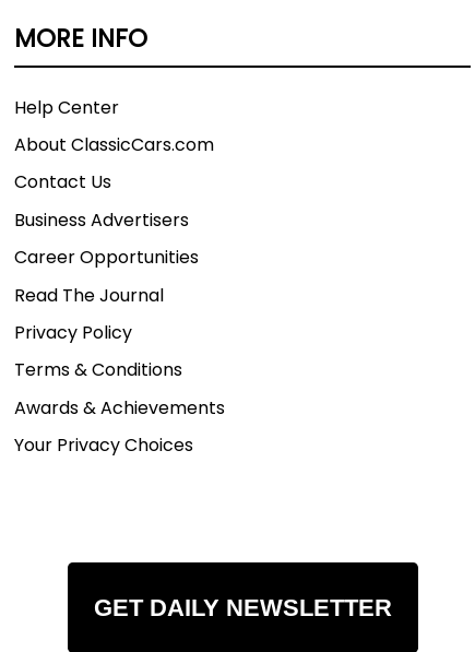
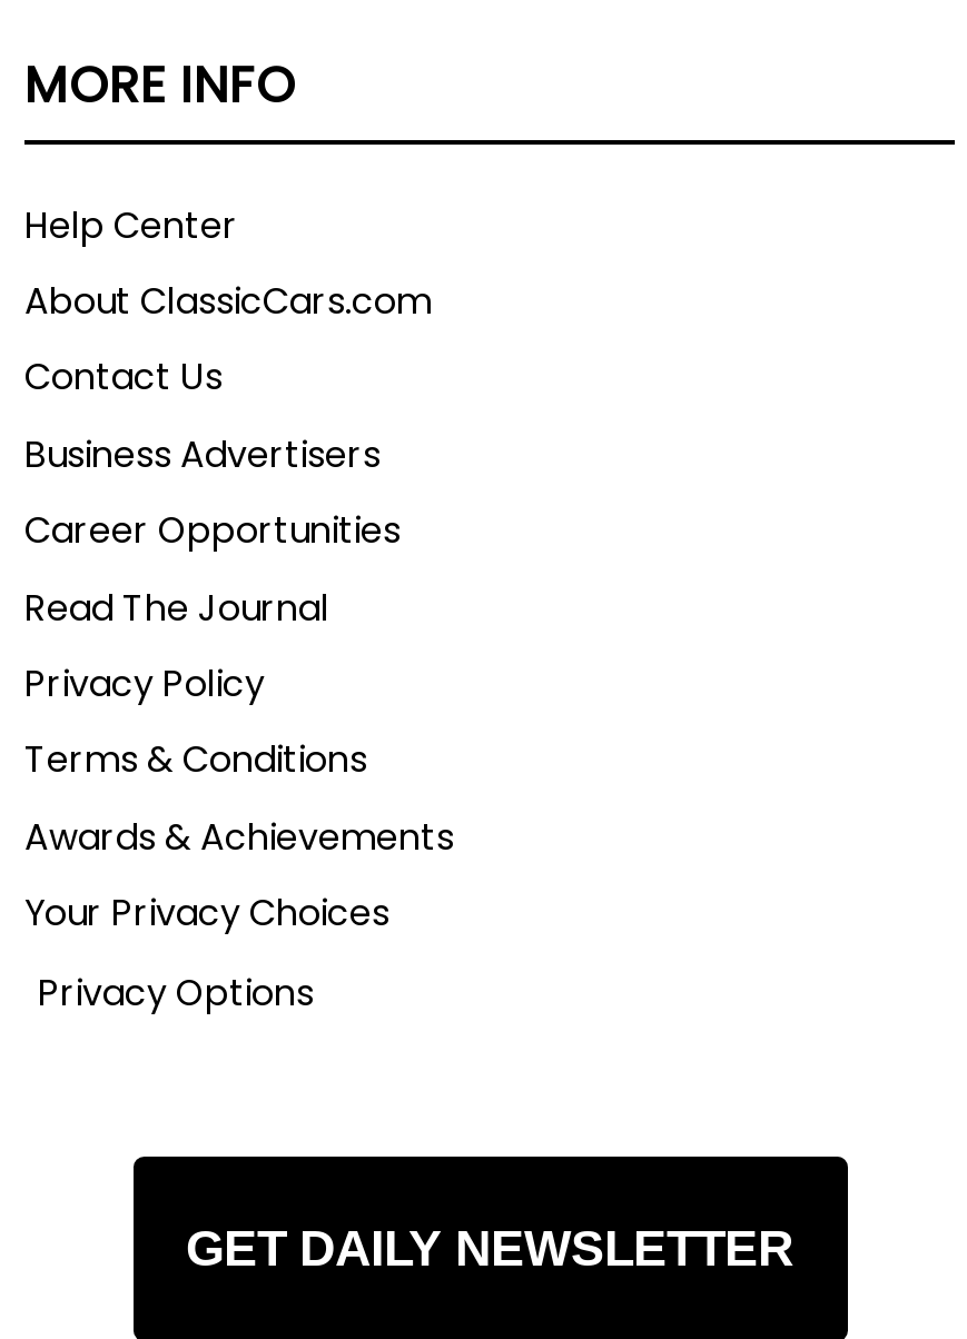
none -> [38,967,314,1018] Privacy Options

